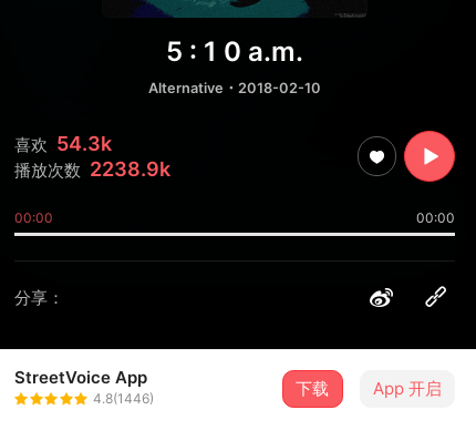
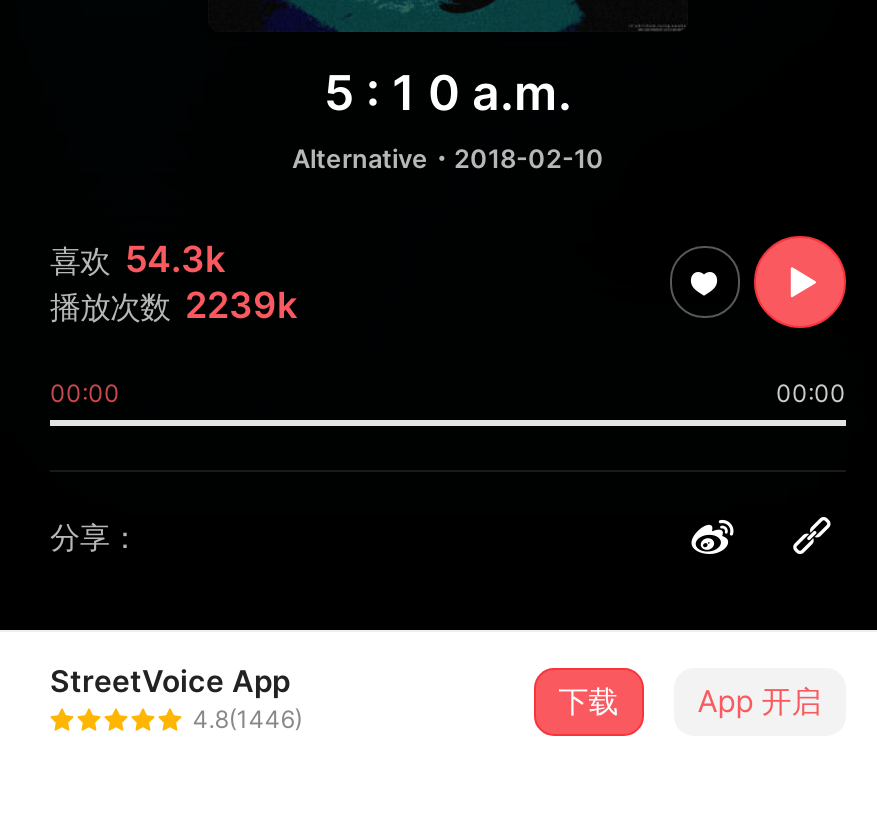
[14,157,170,181] 播放次数 2238.9k -> [50,284,297,326] 播放次数 2239k

